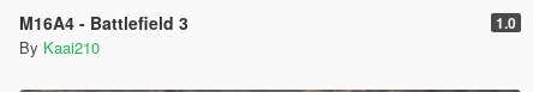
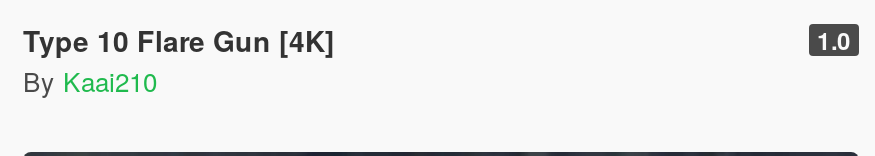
[19,11,188,35] M16A4 - Battlefield 3 -> [23,21,335,61] Type 10 Flare Gun [4K]

